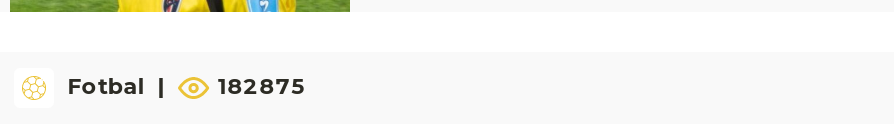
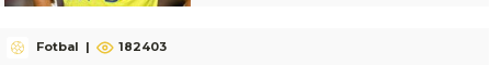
[217,73,303,101] 182875 -> [118,39,166,55] 182403

